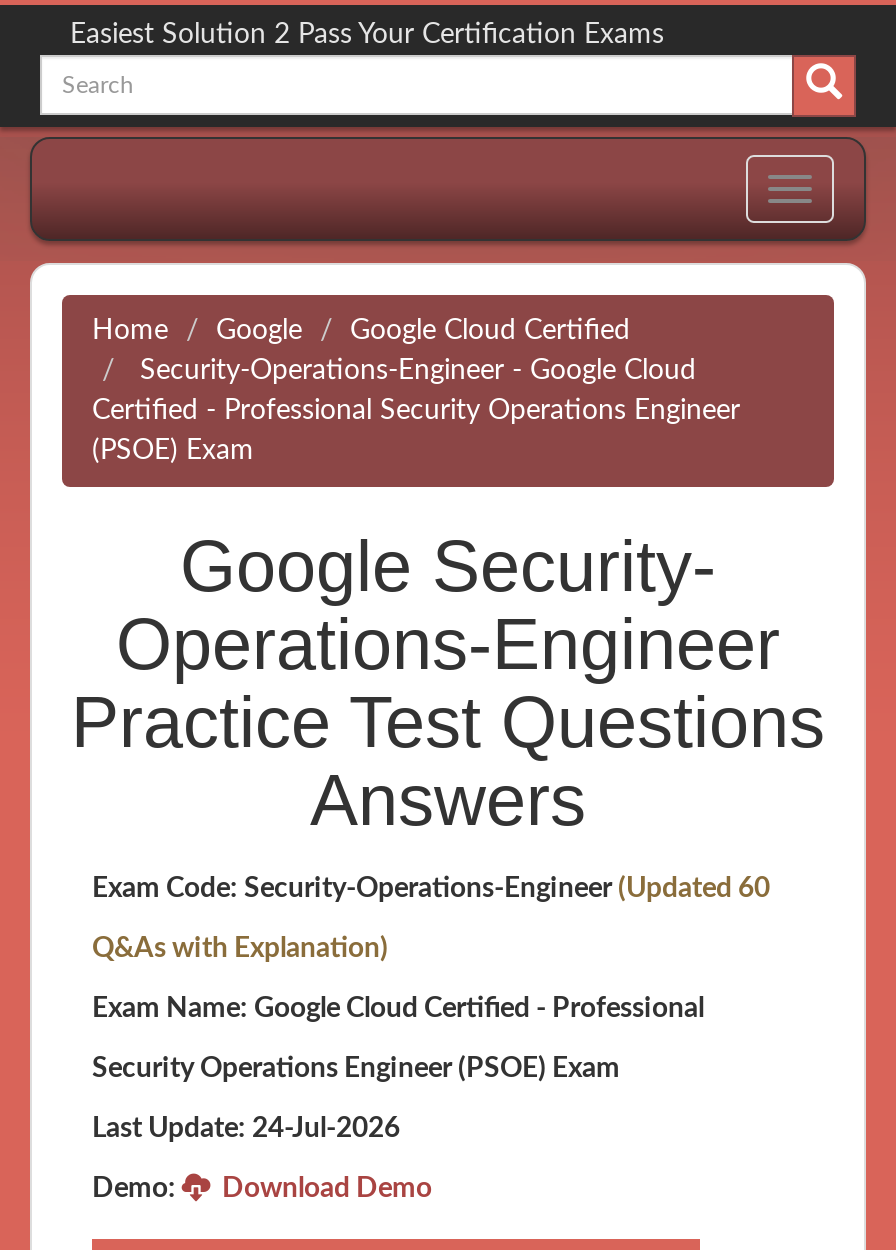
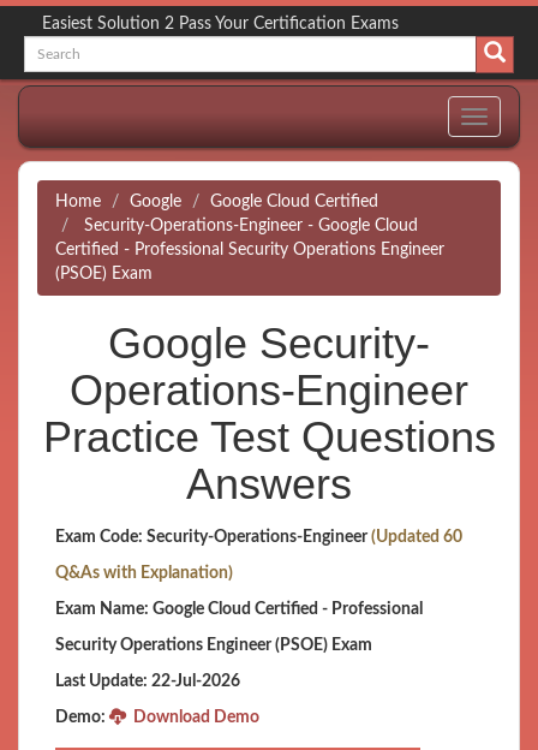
[92,1115,400,1143] Last Update: 24-Jul-2026 -> [55,673,240,690] Last Update: 22-Jul-2026

